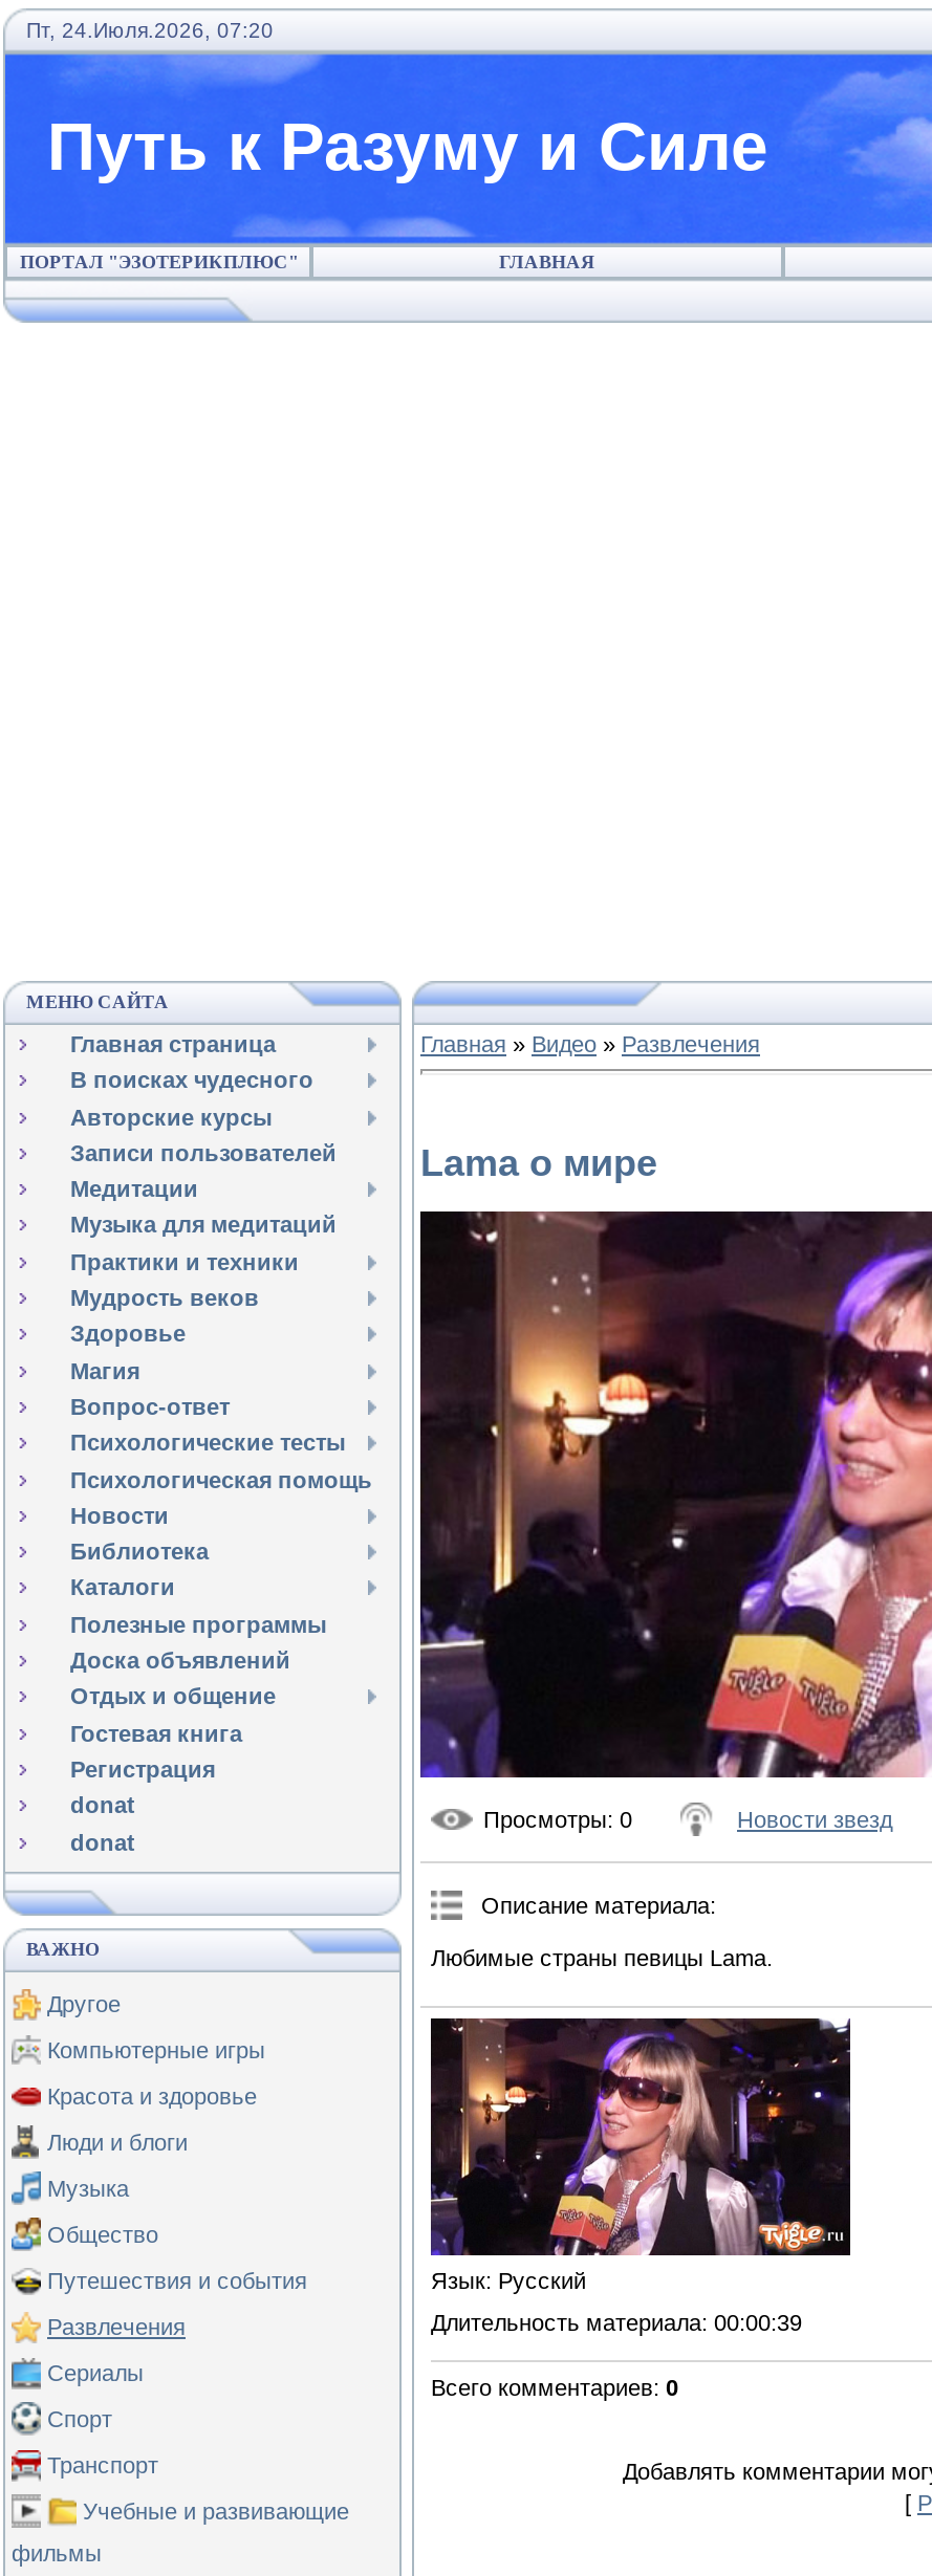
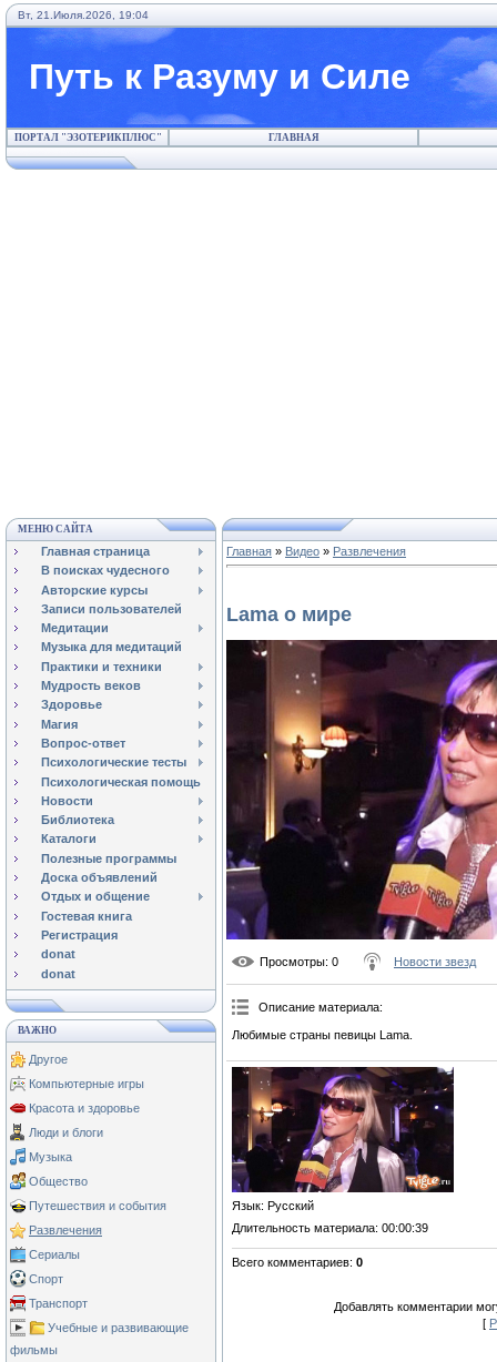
[26,19,274,42] Пт, 24.Июля.2026, 07:20 -> [18,9,149,21] Вт, 21.Июля.2026, 19:04

